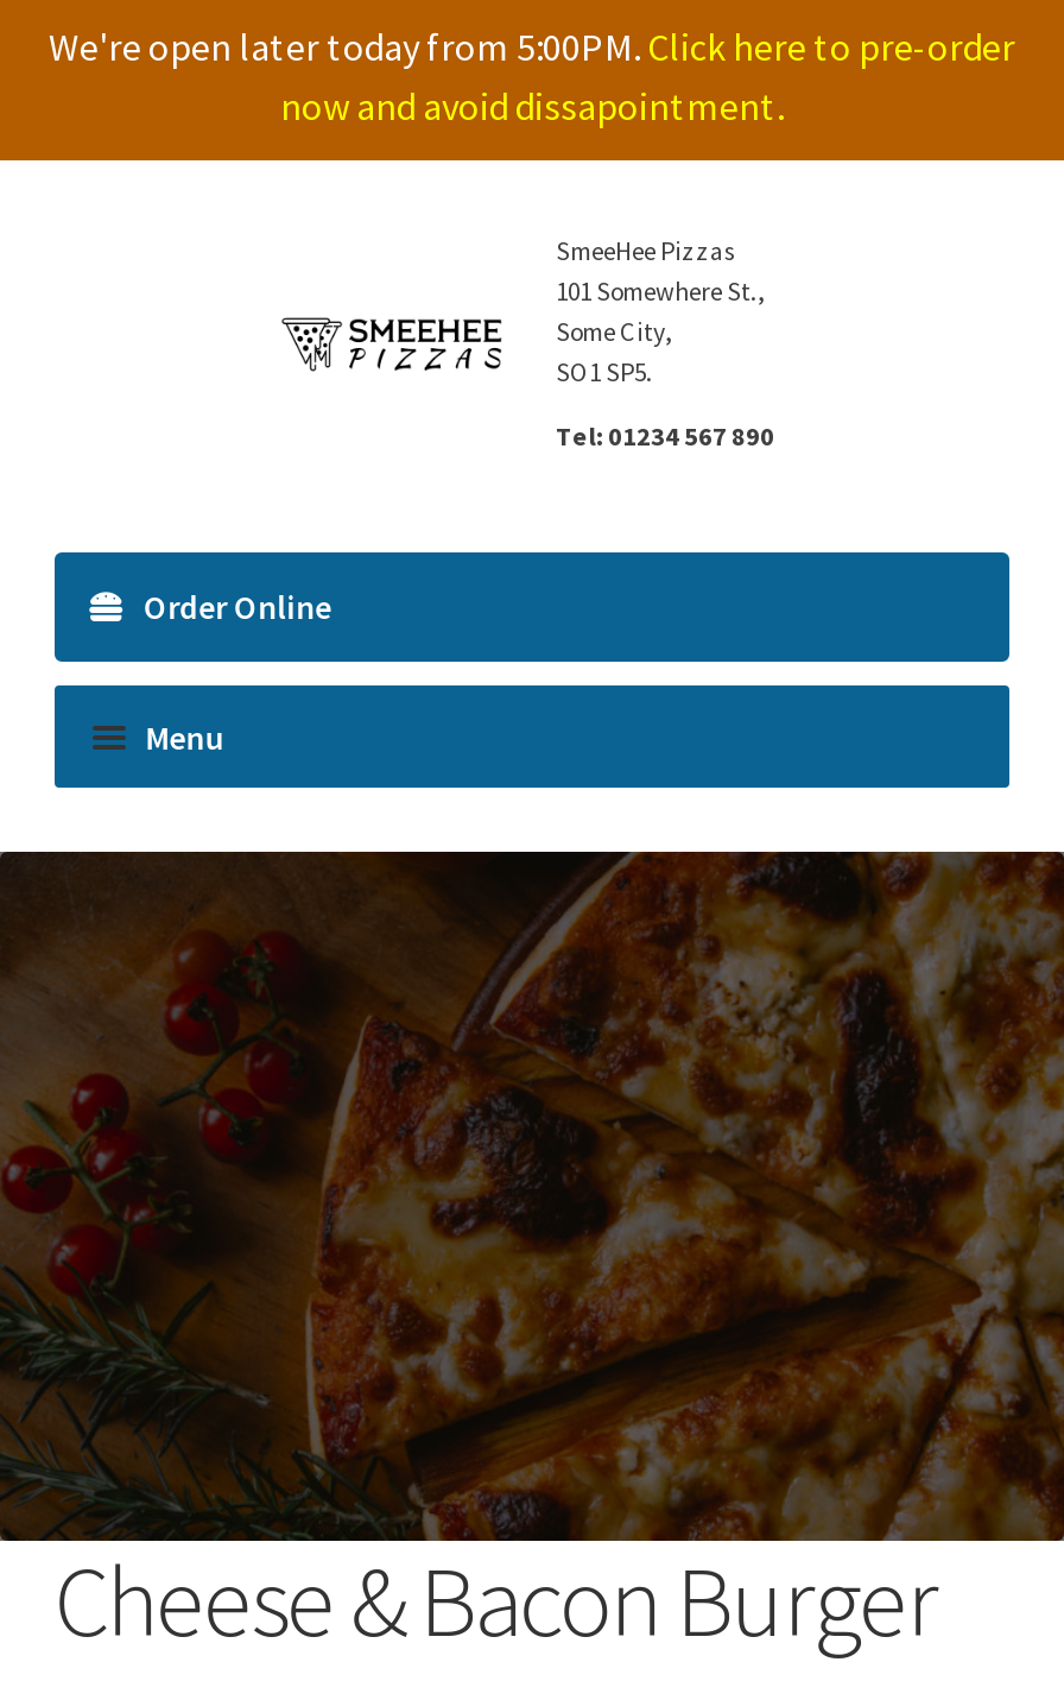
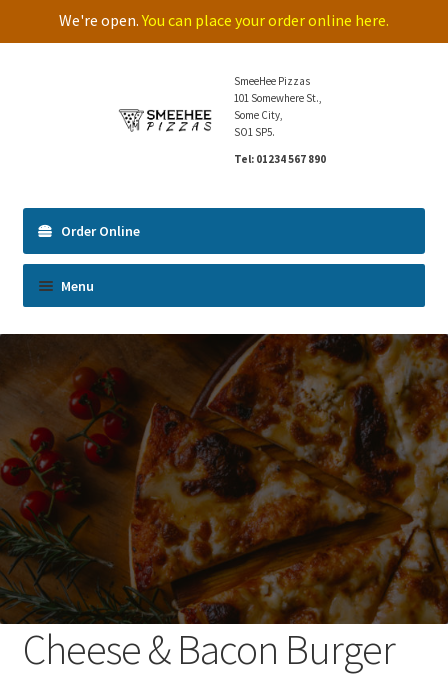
[49,23,1015,129] We're open later today from 5:00PM. Click here to pre-order | now and avoid dissapointment. -> [59,10,389,30] We're open. You can place your order online here.

